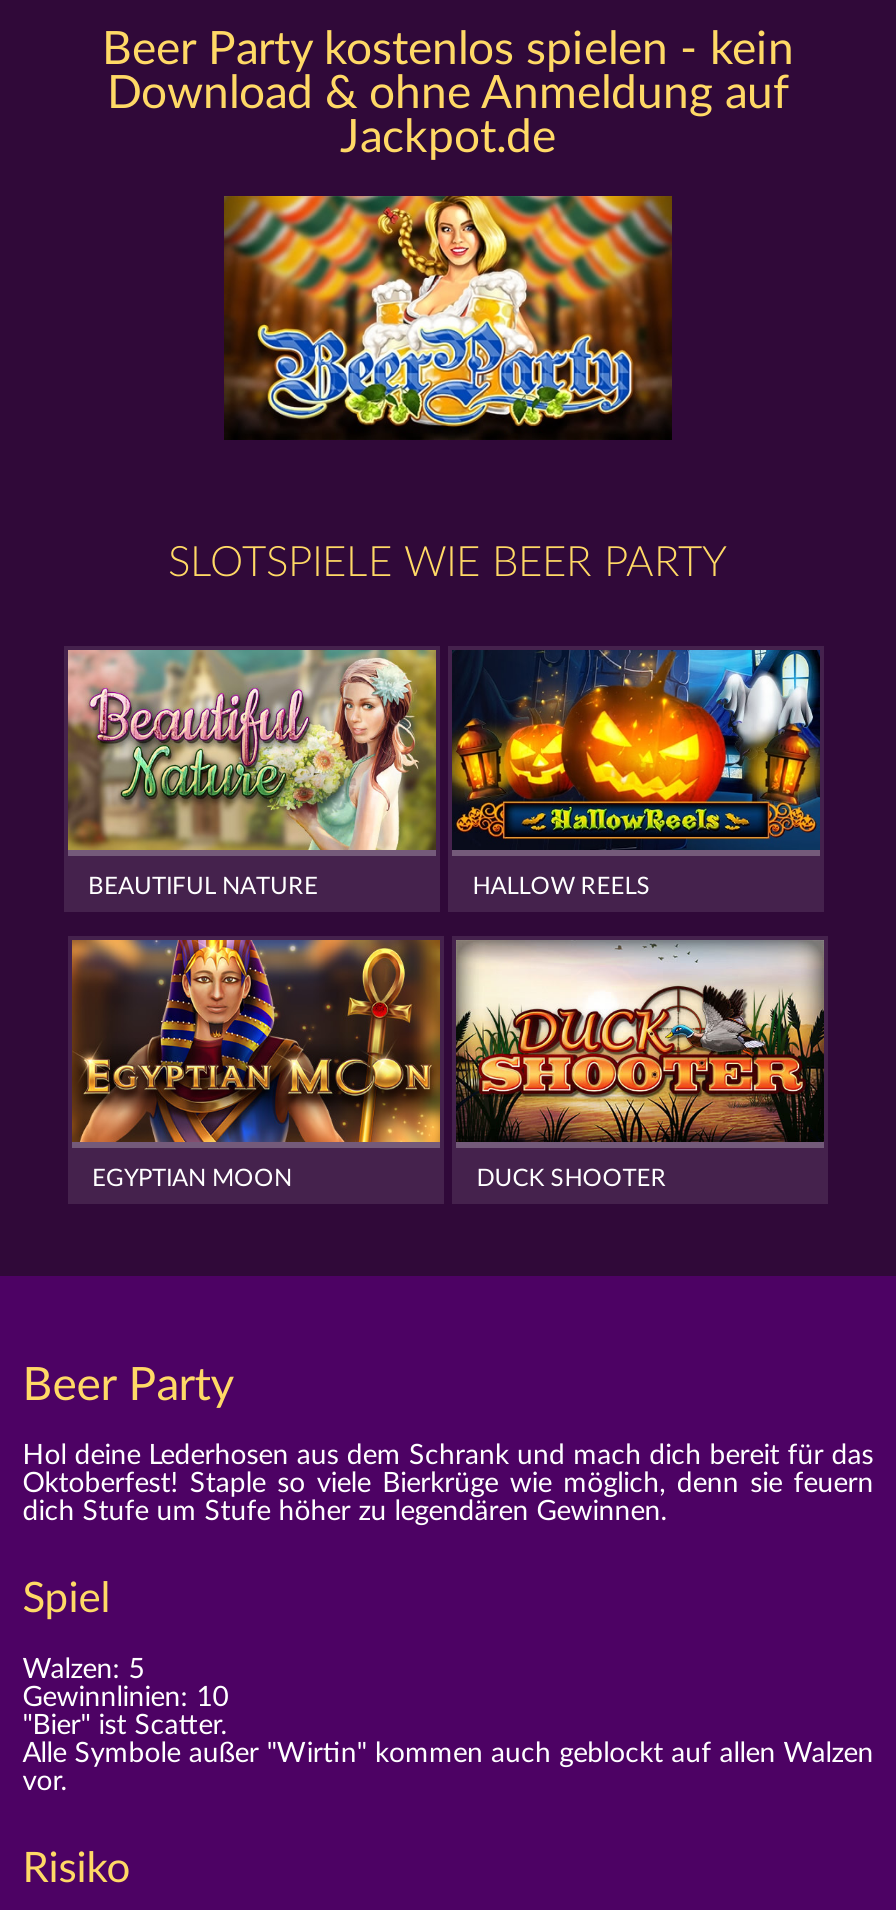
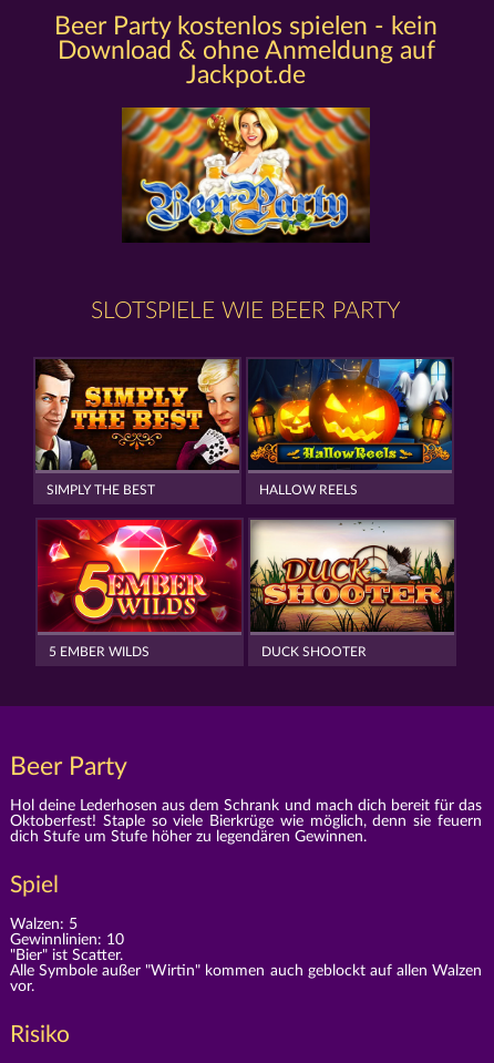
[66,648,436,898] [image] | BEAUTIFUL NATURE -> [35,359,239,497] [image] | SIMPLY THE BEST
[70,938,442,1190] [image] | EGYPTIAN MOON -> [38,519,241,658] [image] | 5 EMBER WILDS

